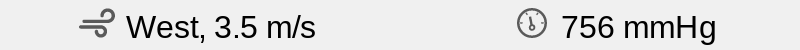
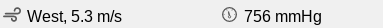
[126,11,316,45] West, 3.5 m/s -> [26,8,121,25] West, 5.3 m/s

